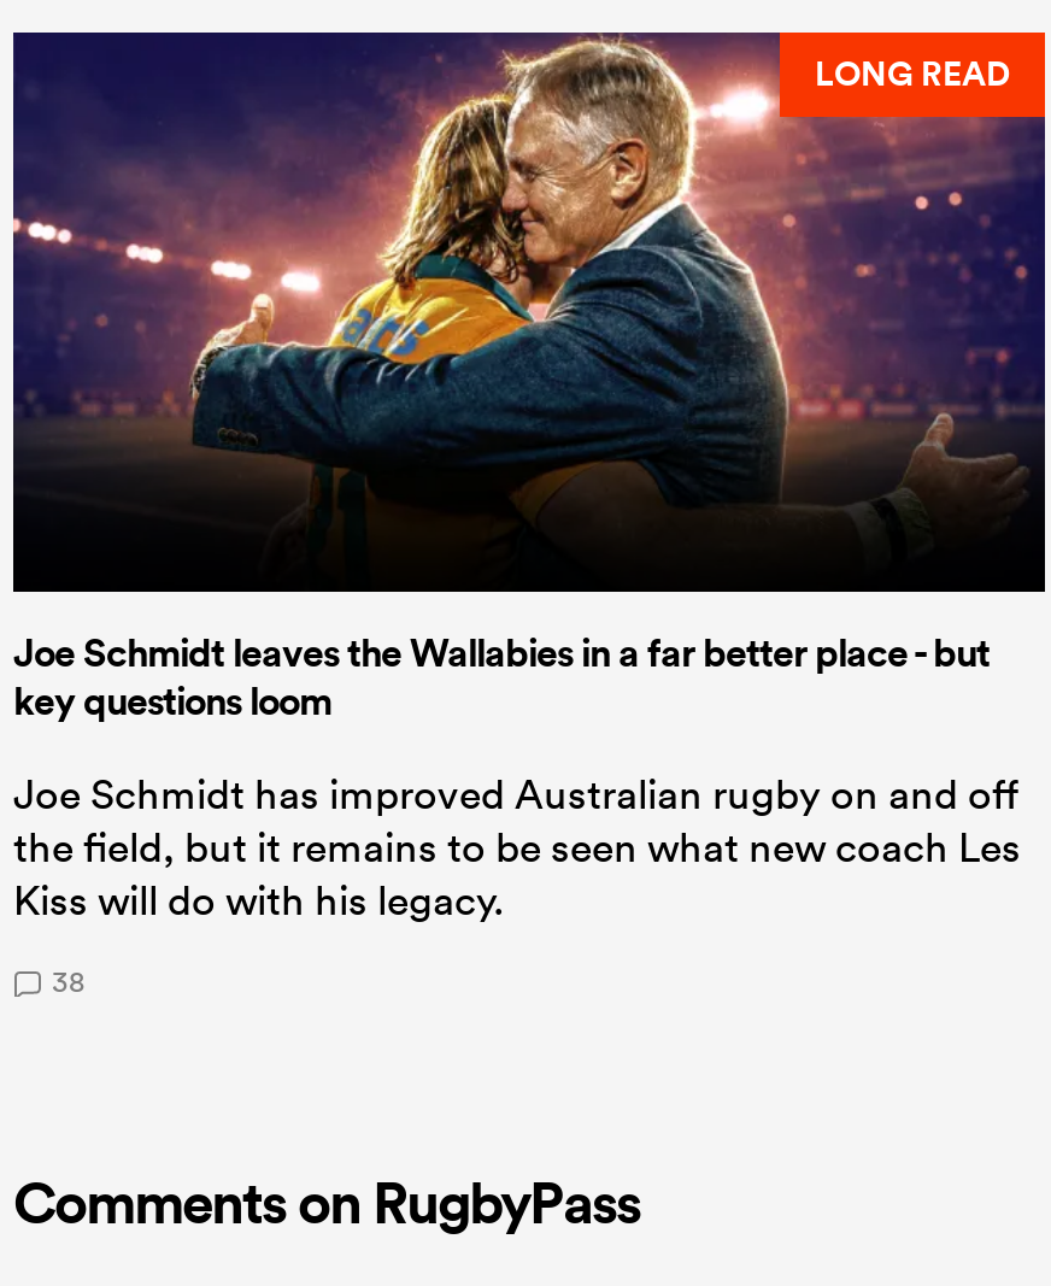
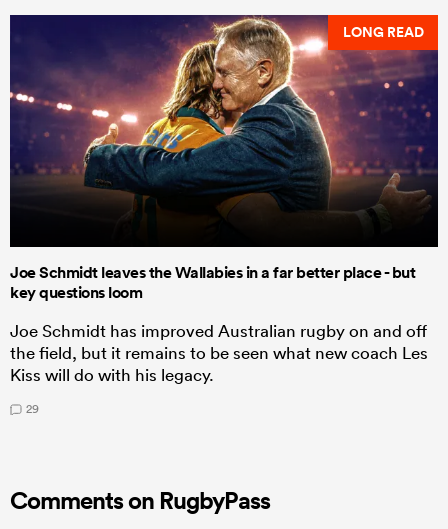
[52,961,86,1002] 38 -> [26,400,39,417] 29

